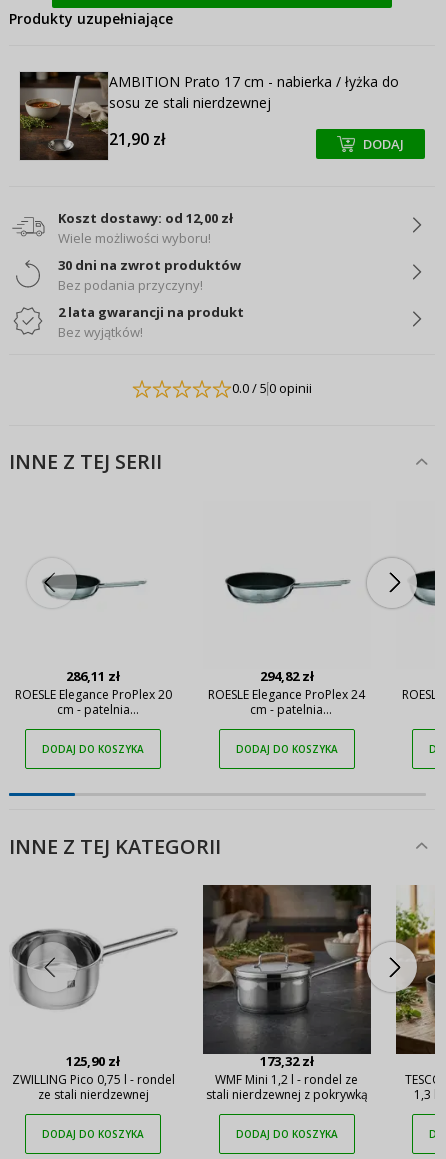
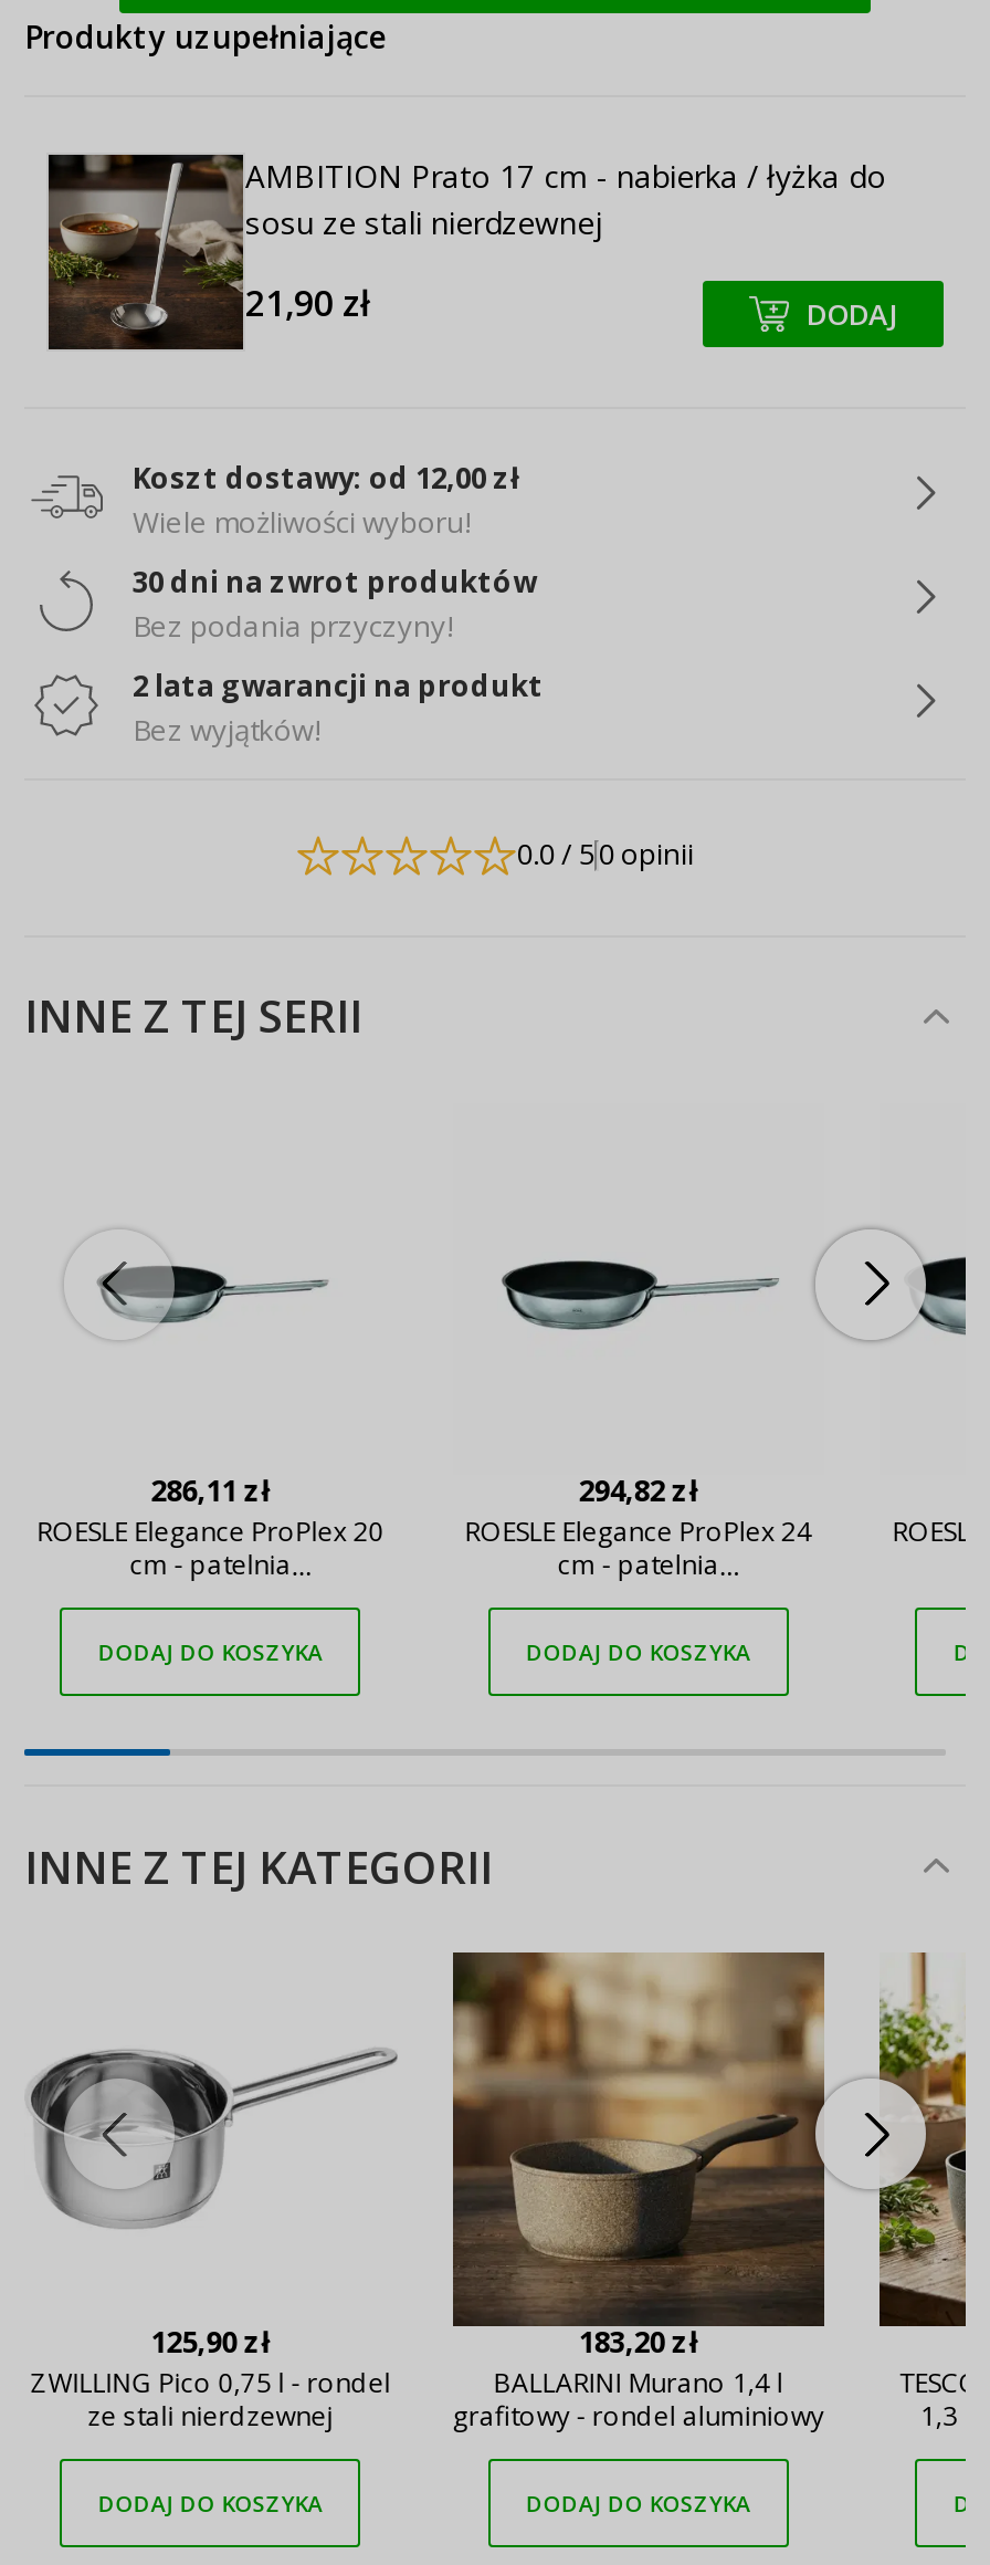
[202,884,372,1103] [image] | 173,32 zł | WMF Mini 1,2 l - rondel ze | stali nierdzewnej z pokrywką -> [451,1950,826,2434] [image] | 183,20 zł | BALLARINI Murano 1,4 l | grafitowy - rondel aluminiowy

